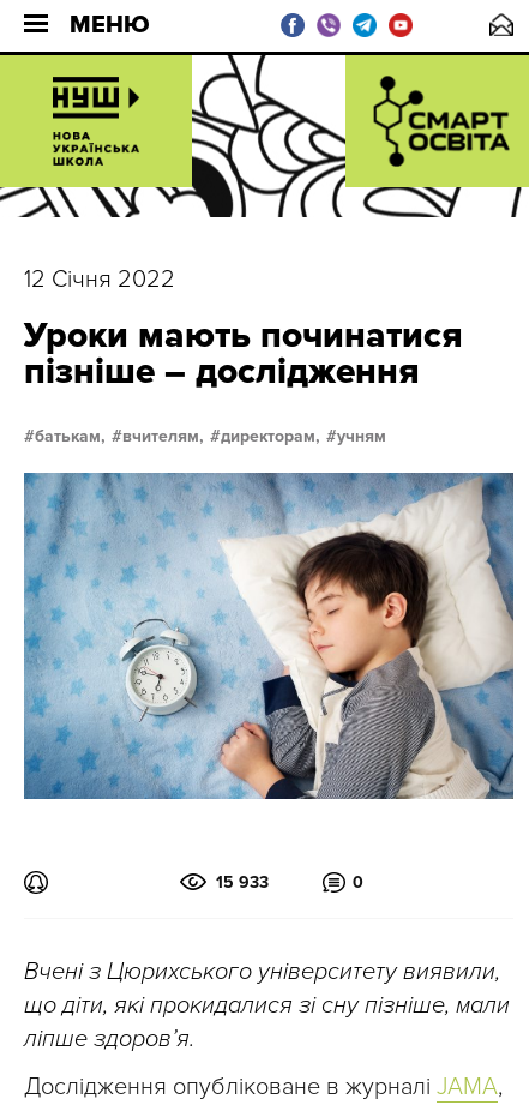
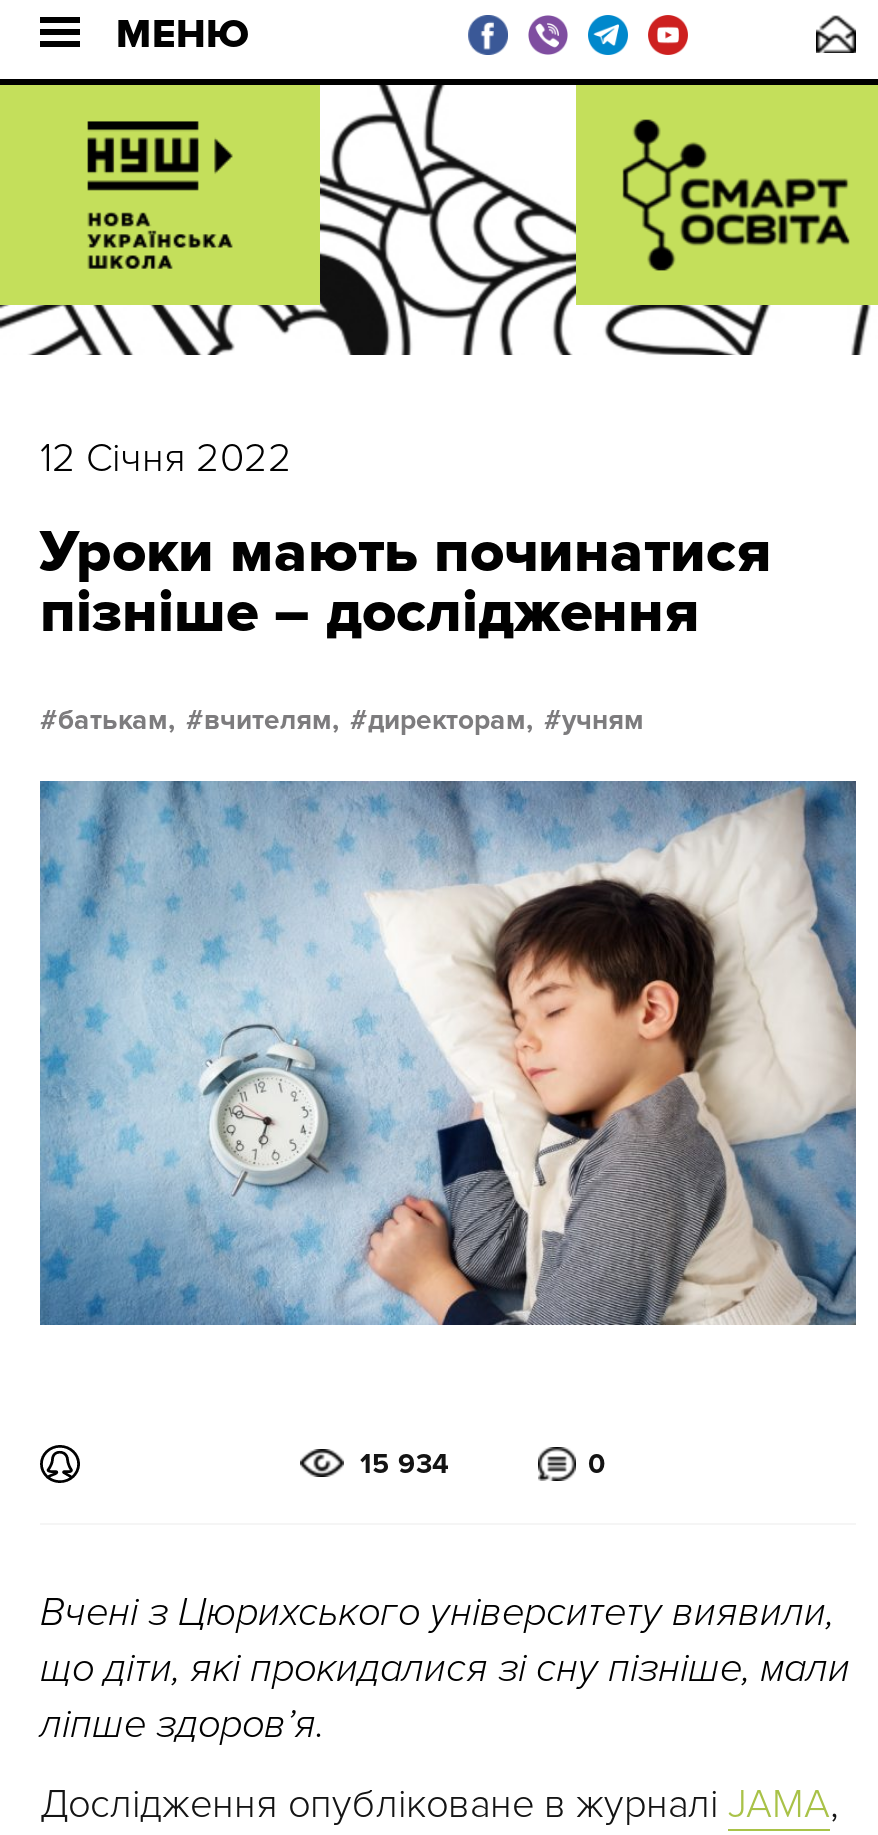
[216,872,269,892] 15 933 -> [360,1446,448,1480] 15 934

